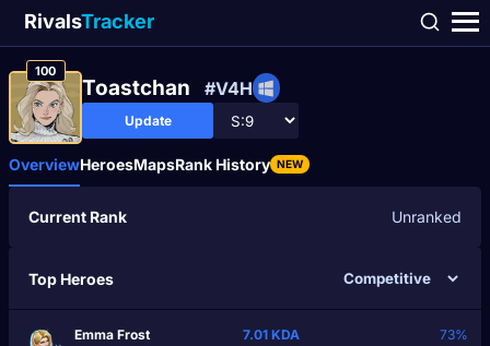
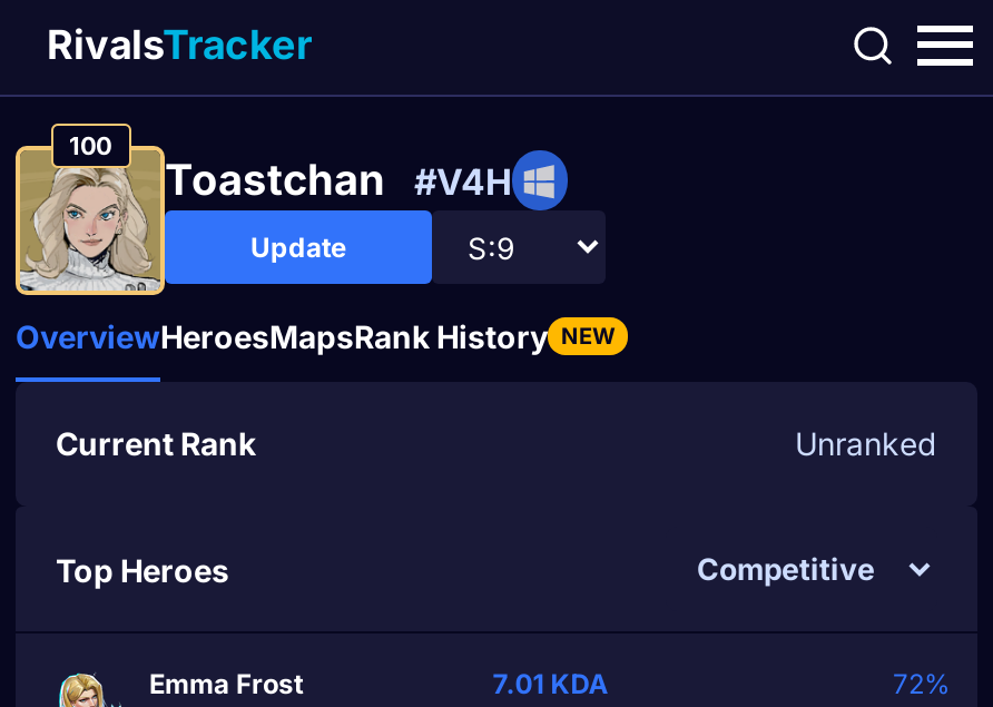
[440,326,468,343] 73% -> [893,667,951,700] 72%

